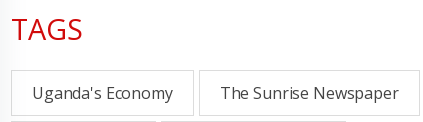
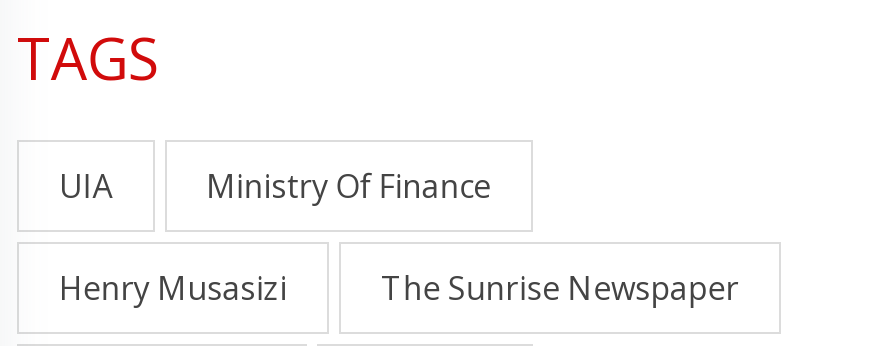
[32,82,173,104] Uganda's Economy -> [59,164,491,310] UIA | Ministry Of Finance | Henry Musasizi

